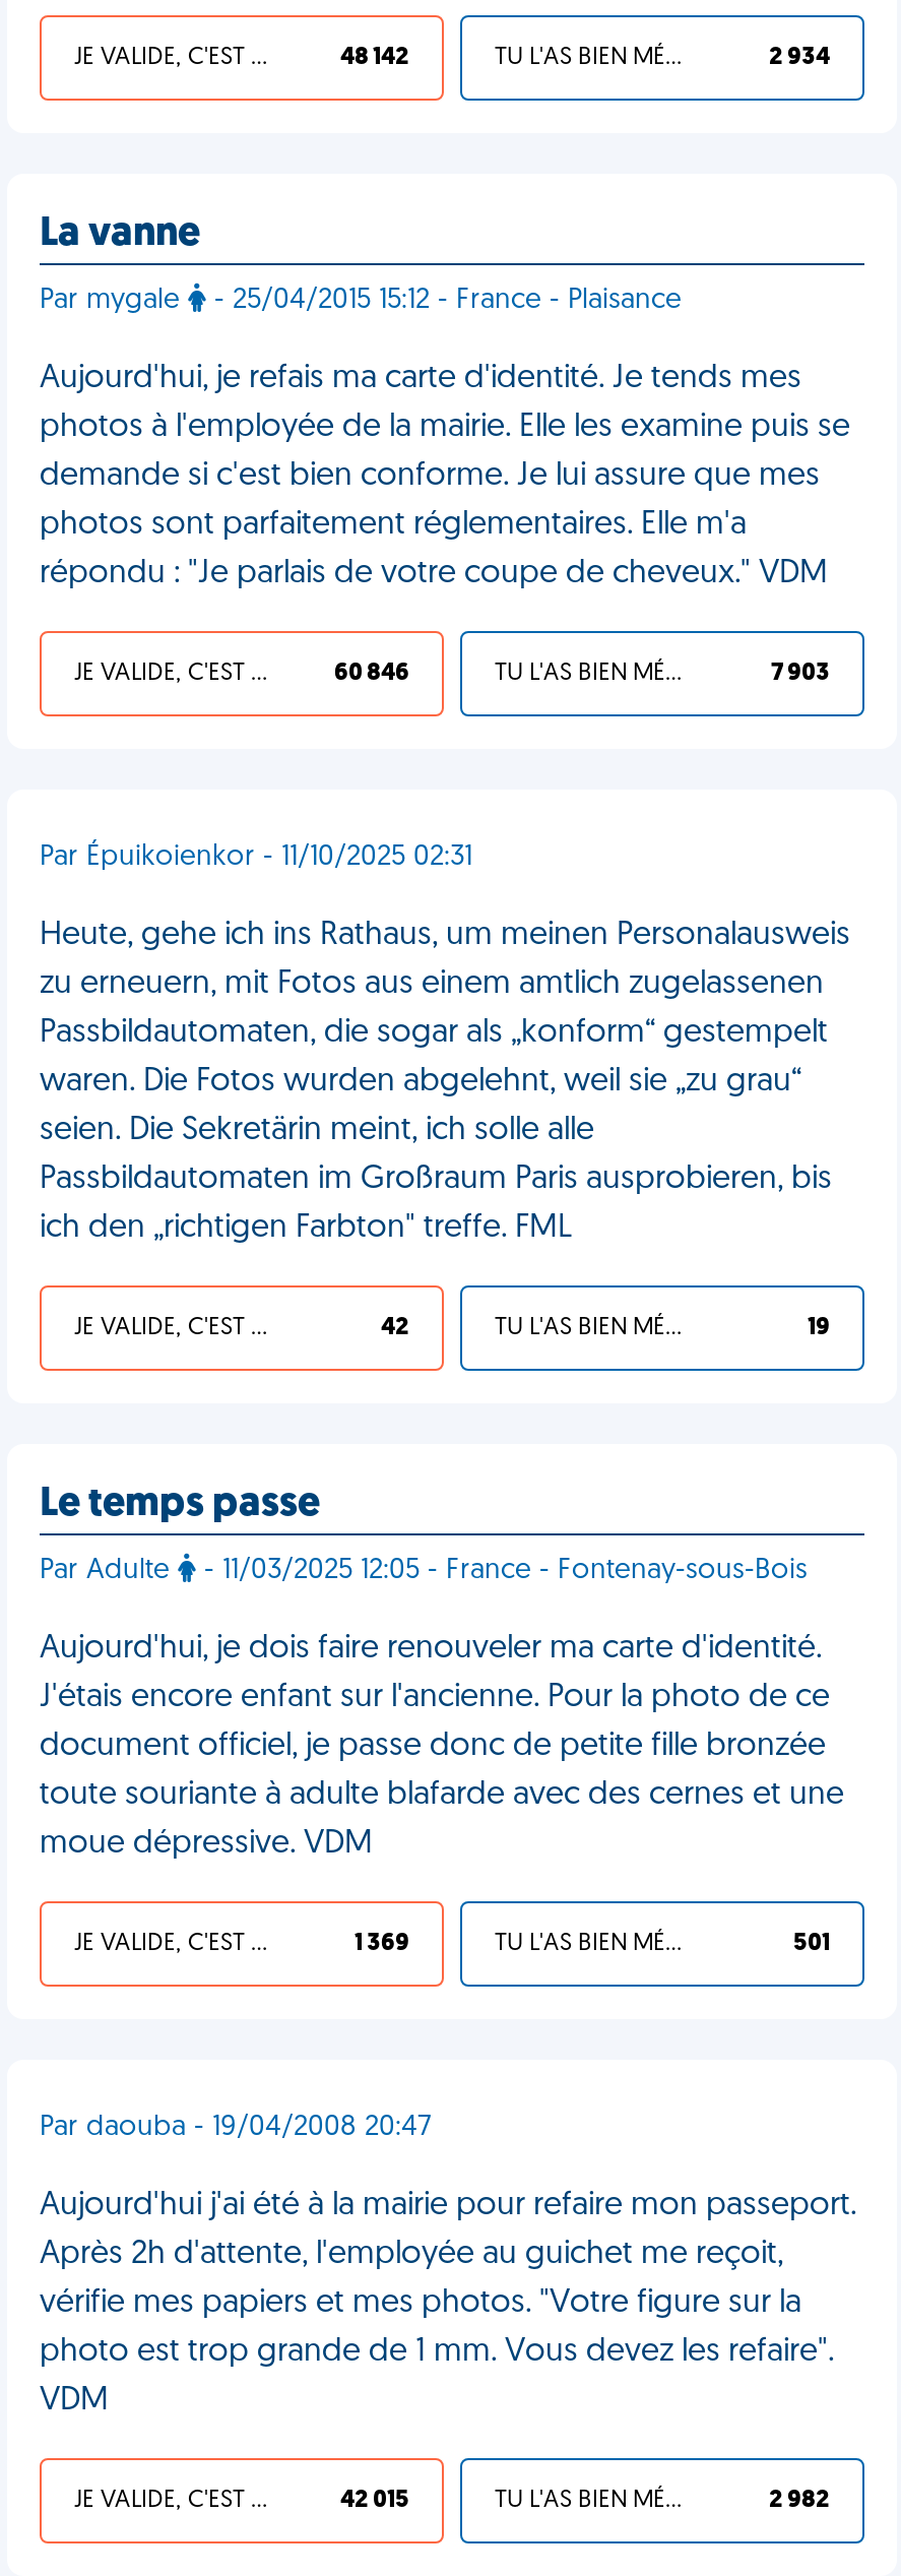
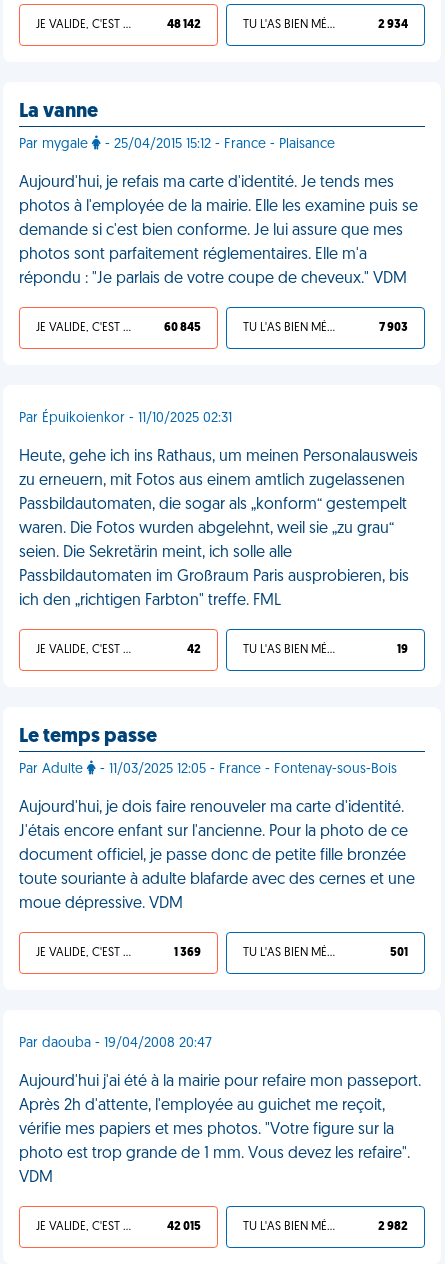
[334,662,409,686] 60 846 -> [164,322,201,334] 60 845

